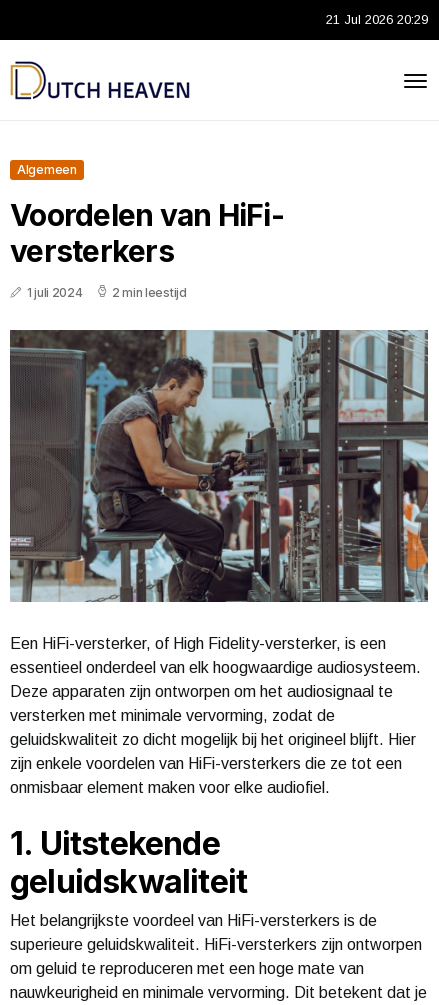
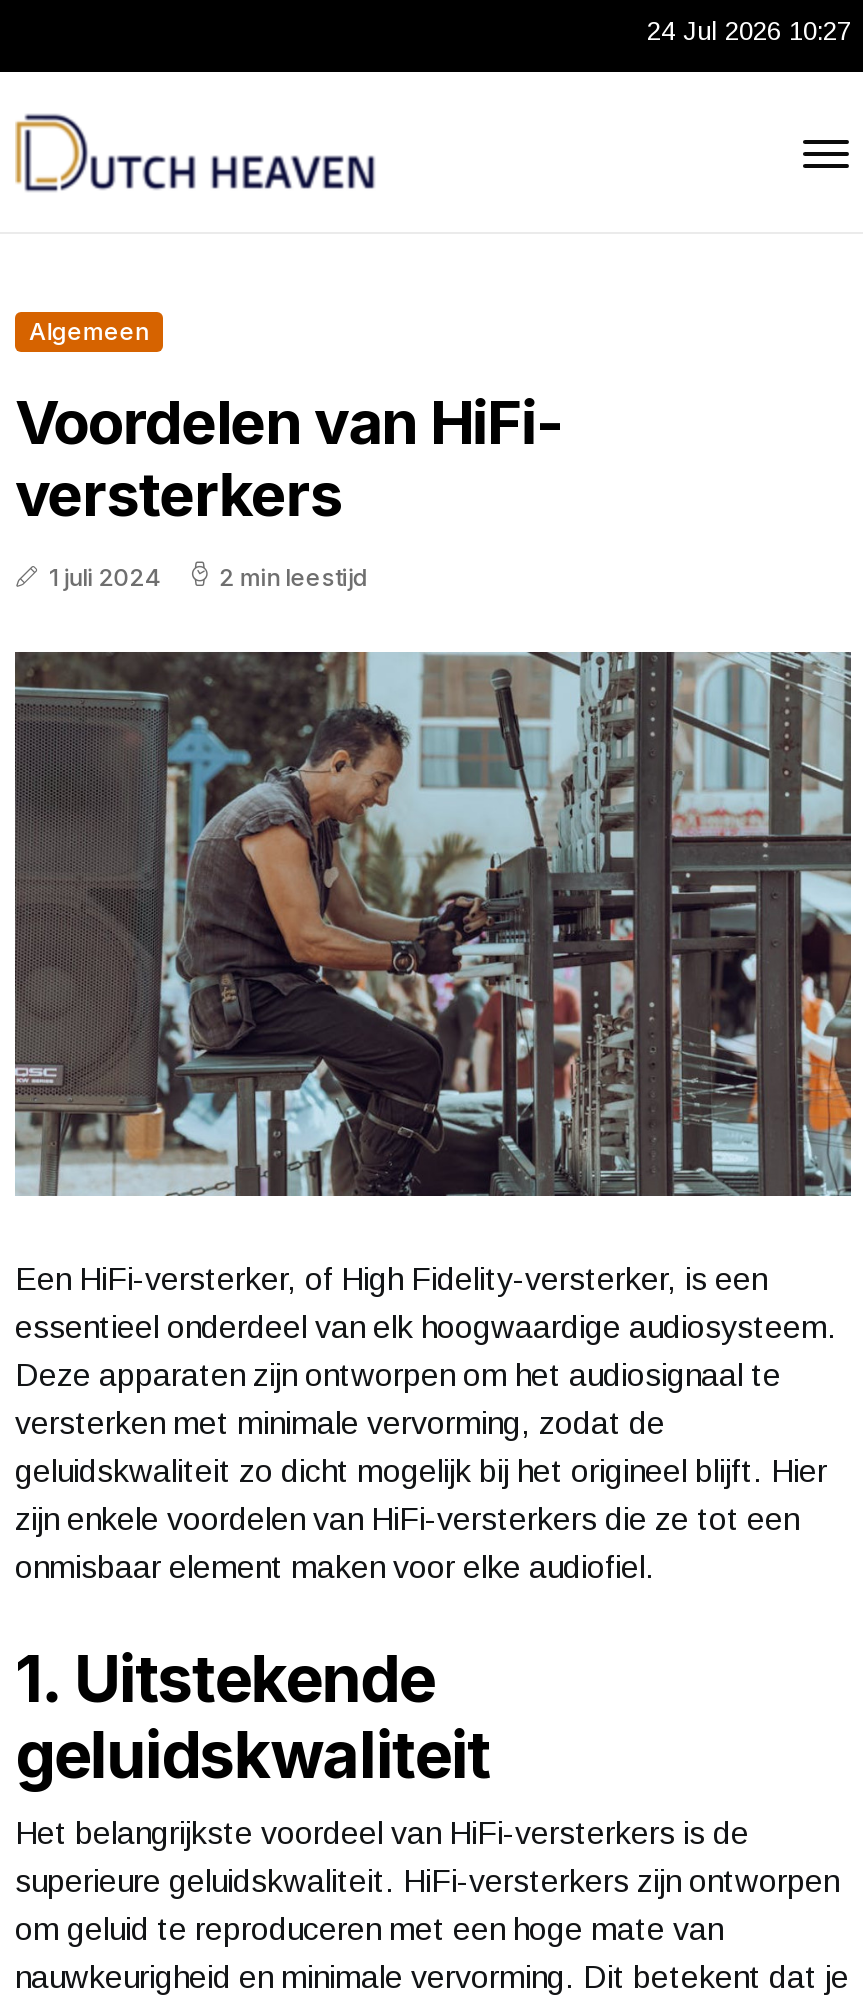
[326,12,428,27] 21 Jul 2026 20:29 -> [647,16,851,46] 24 Jul 2026 10:27

